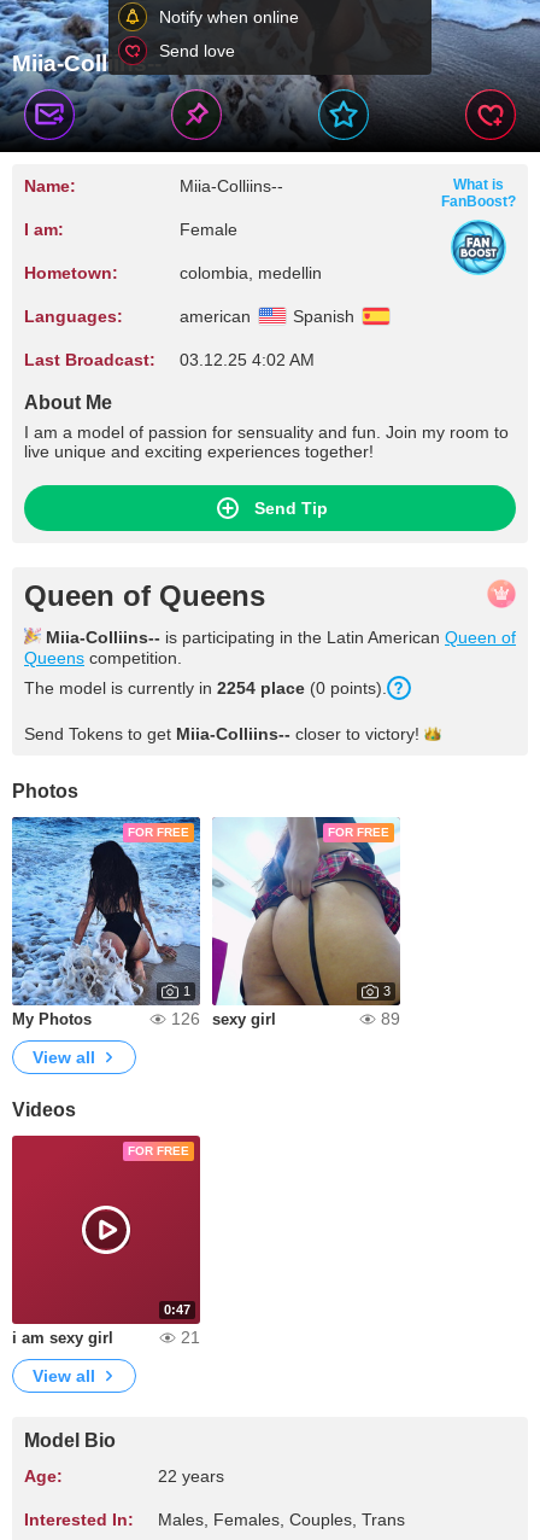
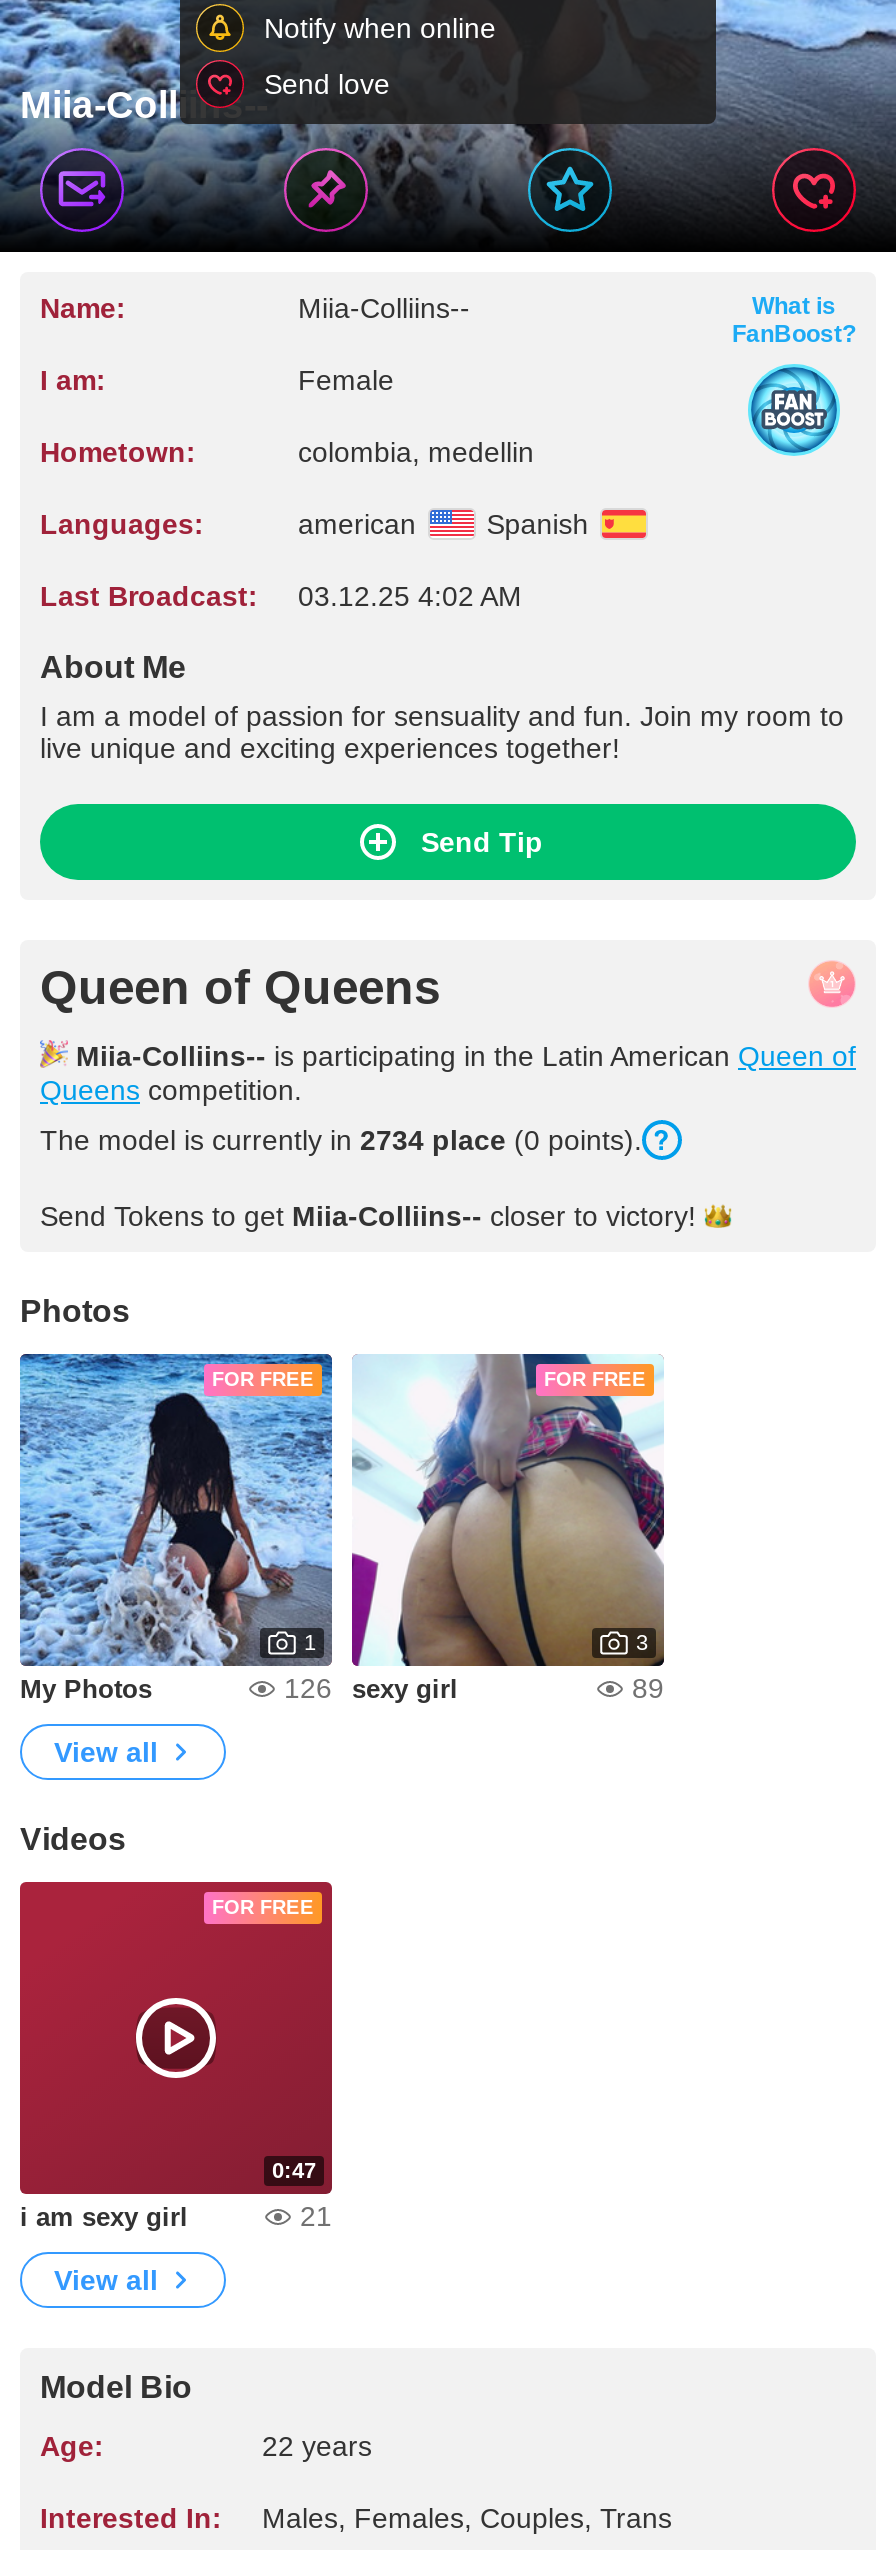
[24,678,387,698] The model is currently in 2254 place (0 points). -> [40,1124,642,1156] The model is currently in 2734 place (0 points).

